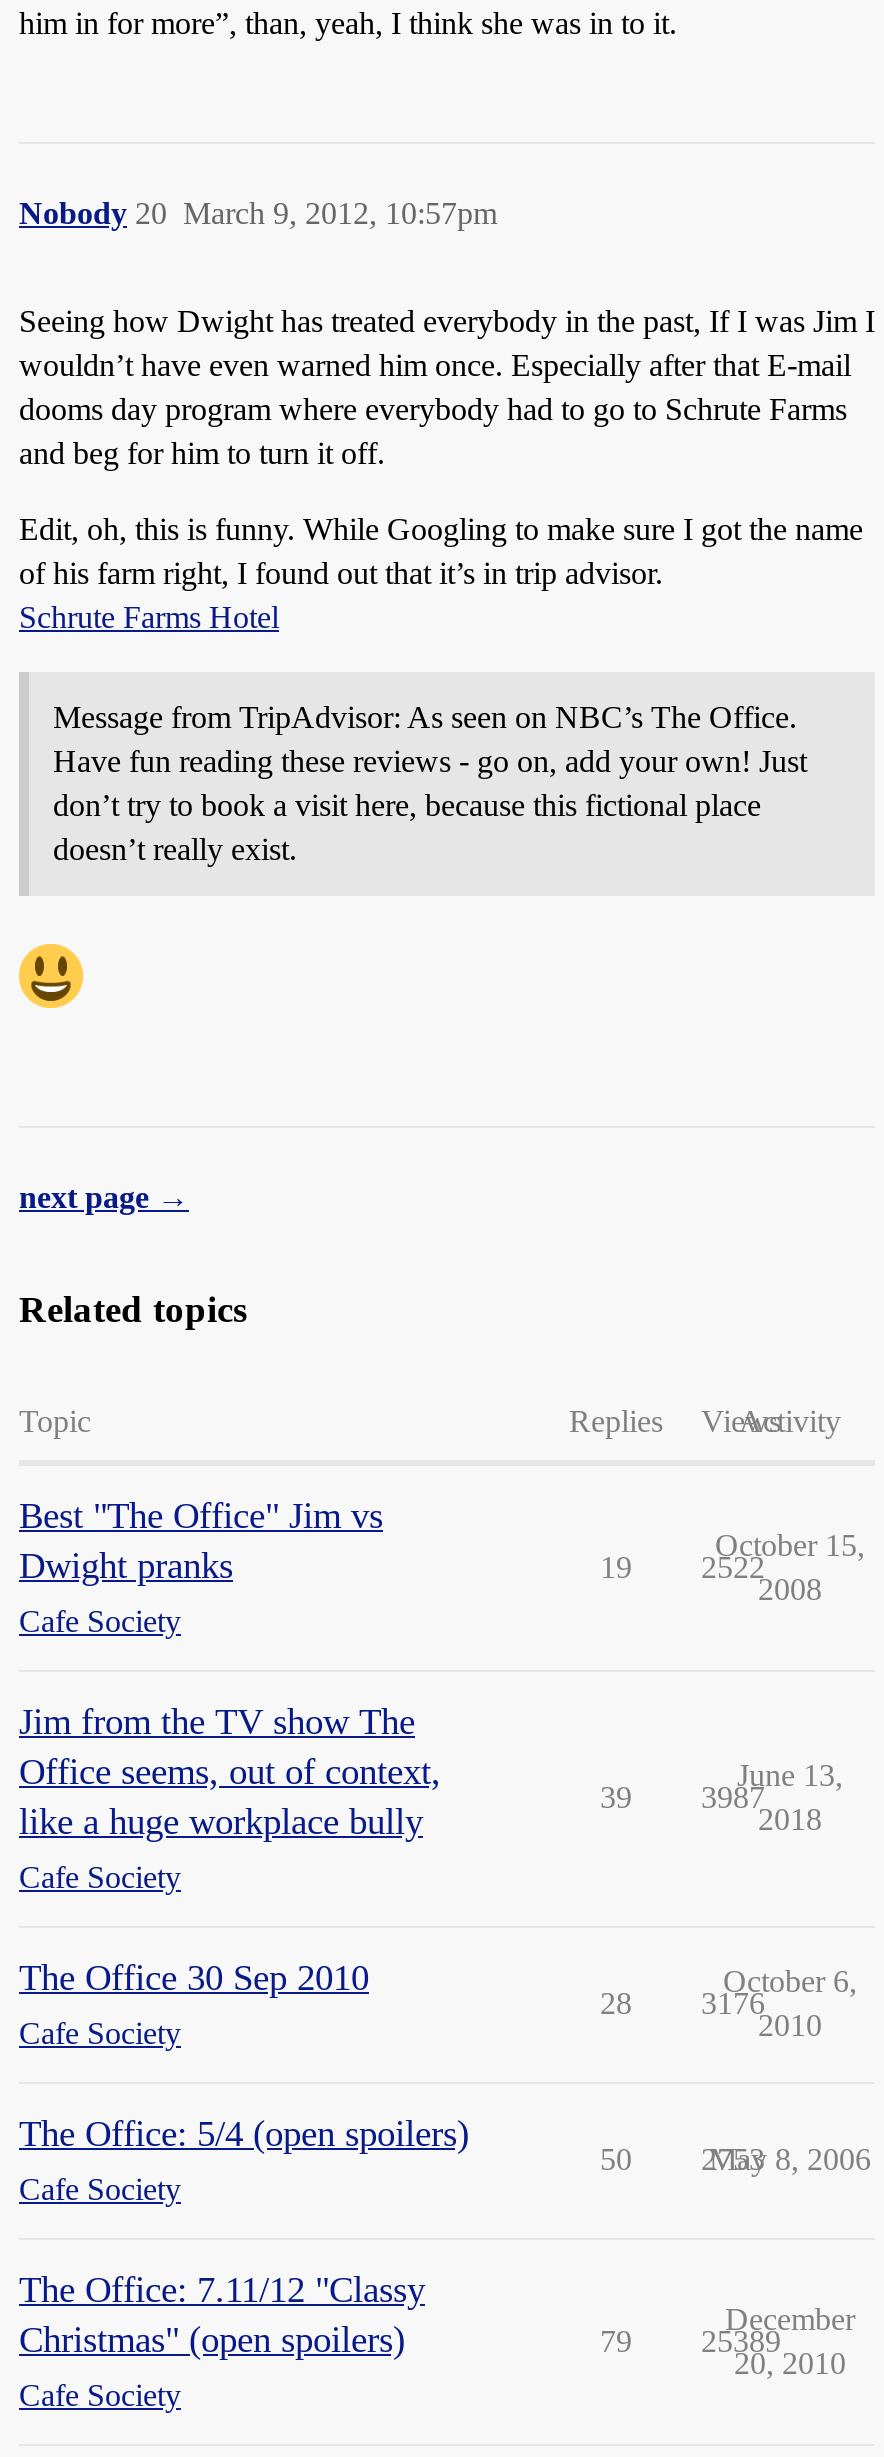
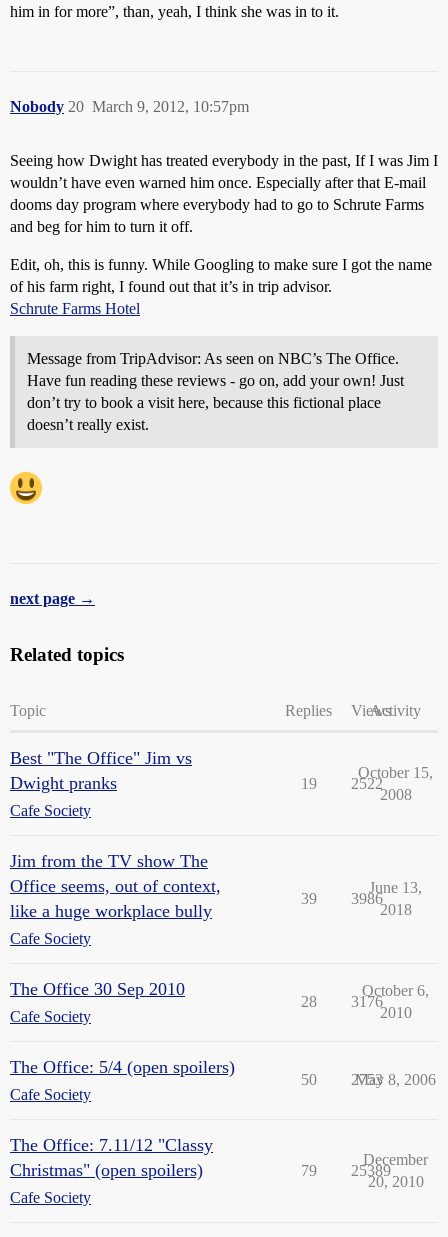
[701,1779,765,1813] 3987 -> [351,890,383,907] 3986

